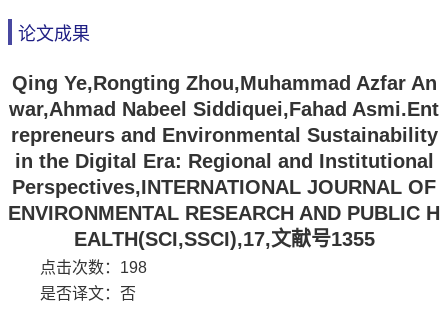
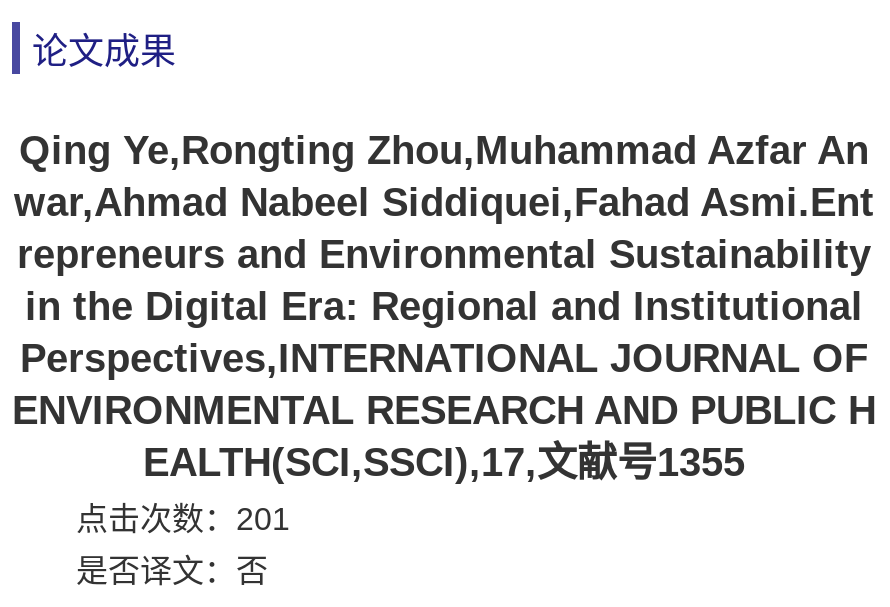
[40,259,147,276] 点击次数：198 -> [76,502,290,536] 点击次数：201

